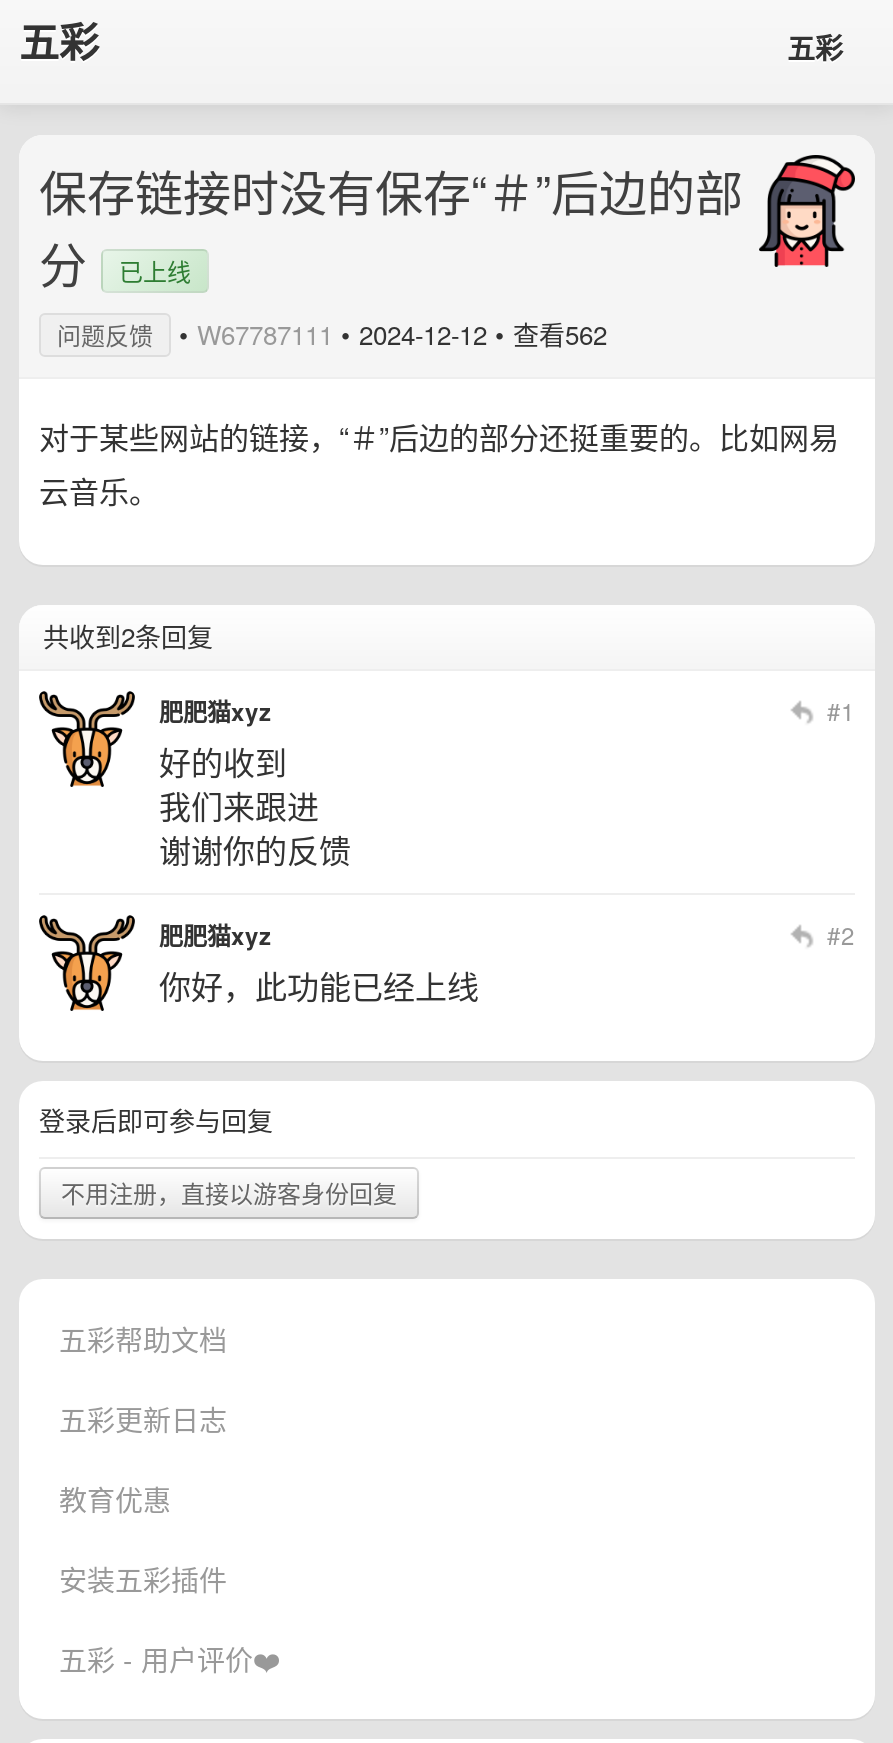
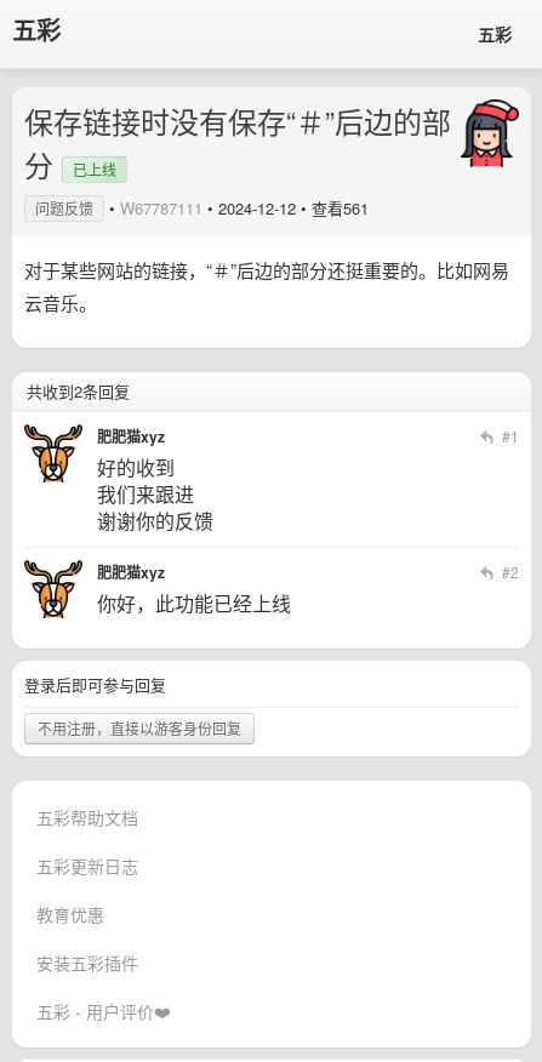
[57,315,607,353] 问题反馈 • W67787111 • 2024-12-12 • 查看562 -> [35,196,369,219] 问题反馈 • W67787111 • 2024-12-12 • 查看561

